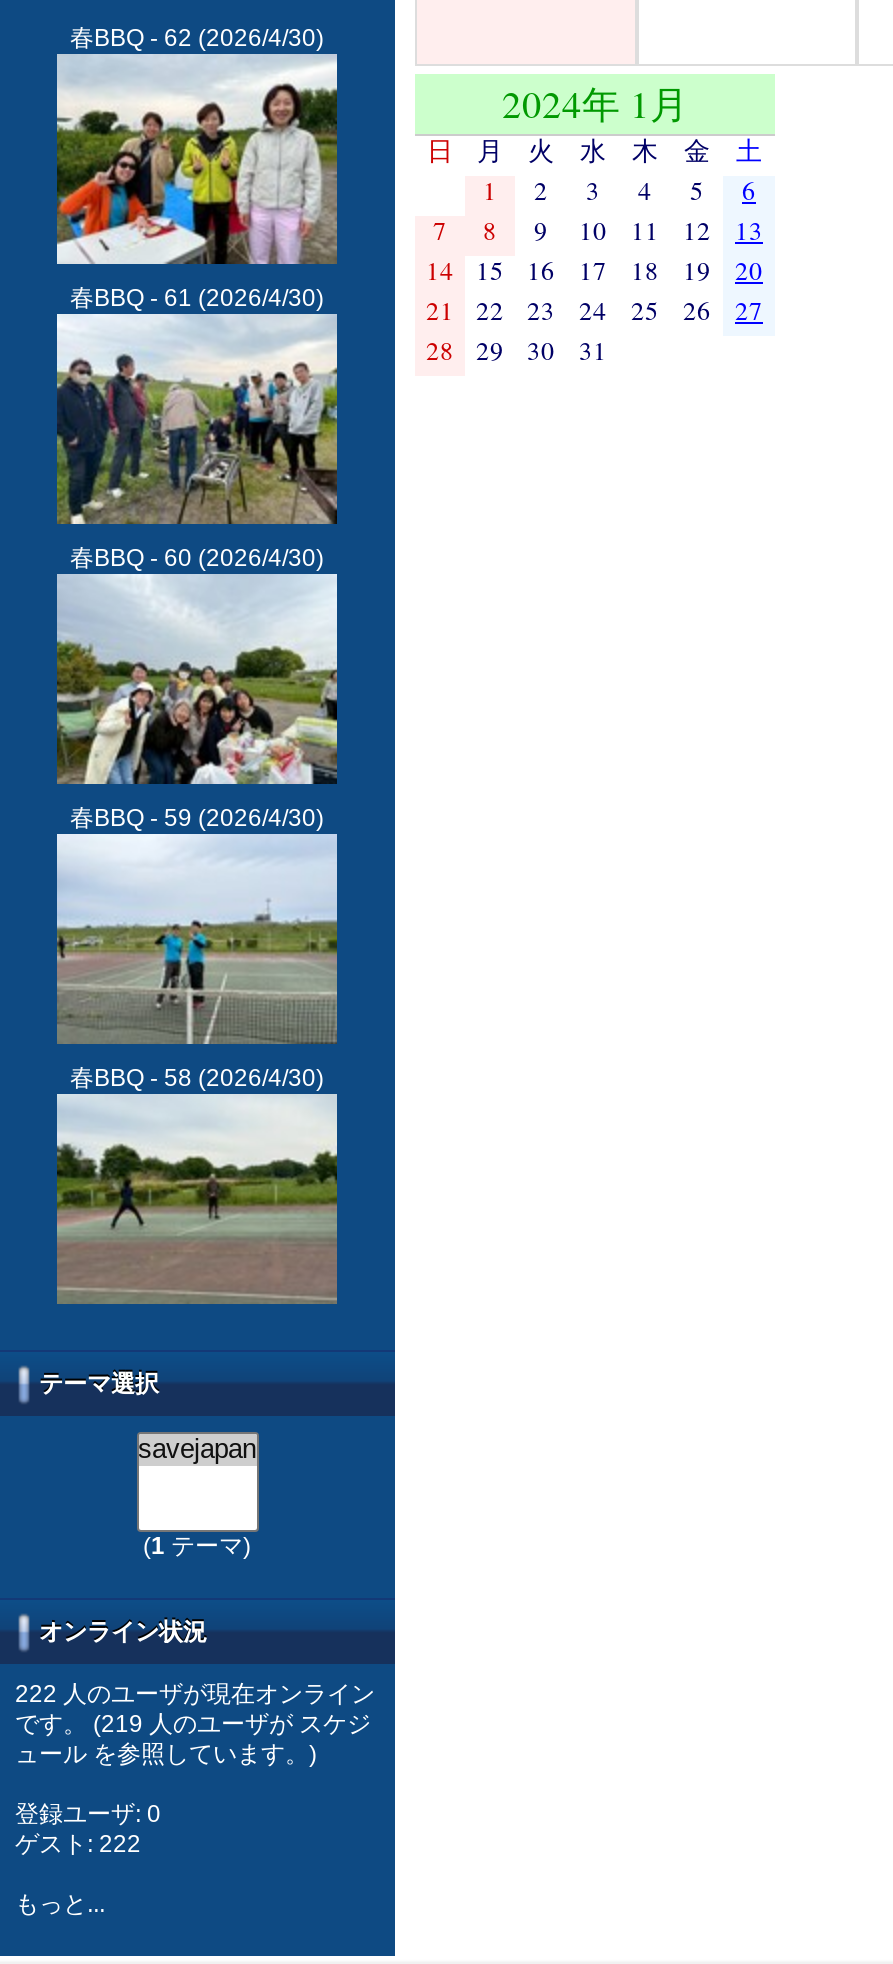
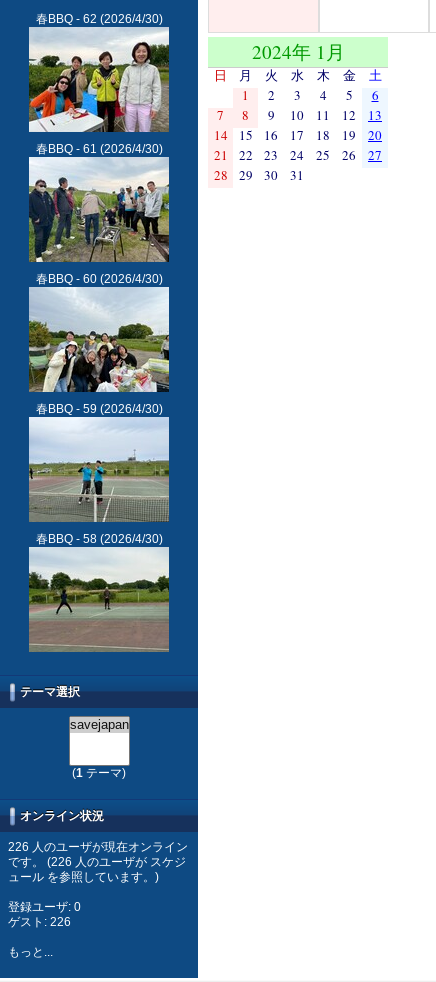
[15,1679,375,1707] 222 人のユーザが現在オンライン -> [8,839,188,853] 226 人のユーザが現在オンライン
[15,1709,371,1737] です。 (219 人のユーザが スケジ -> [8,854,186,868] です。 (226 人のユーザが スケジ
[15,1829,141,1857] ゲスト: 222 -> [8,914,71,928] ゲスト: 226

